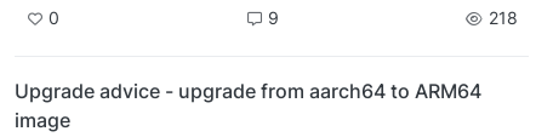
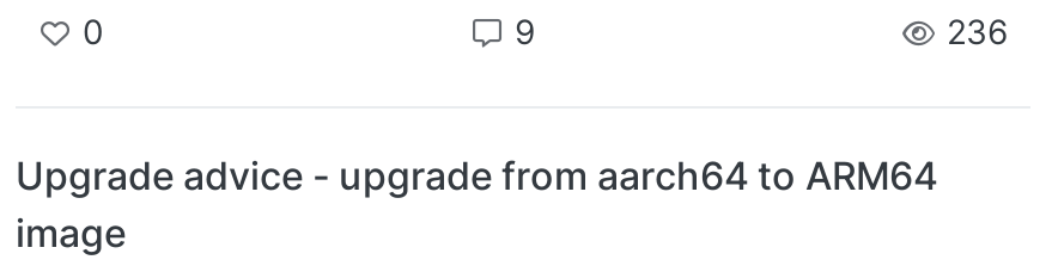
[484,8,518,28] 218 -> [937,12,1009,52] 236

